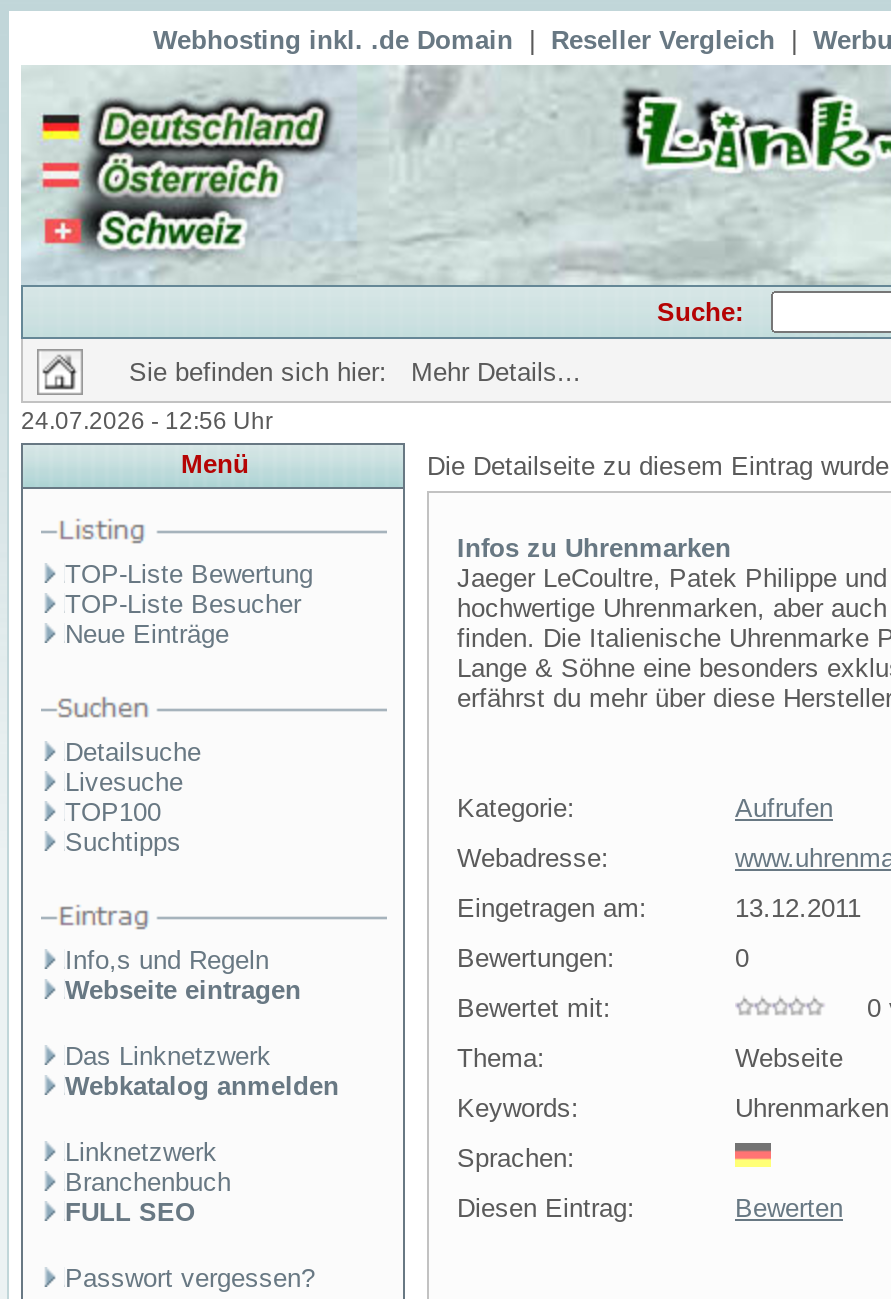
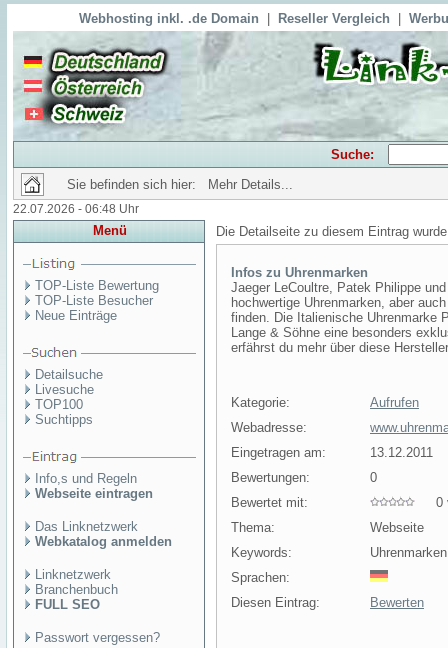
[21,407,273,435] 24.07.2026 - 12:56 Uhr -> [13,202,139,216] 22.07.2026 - 06:48 Uhr

